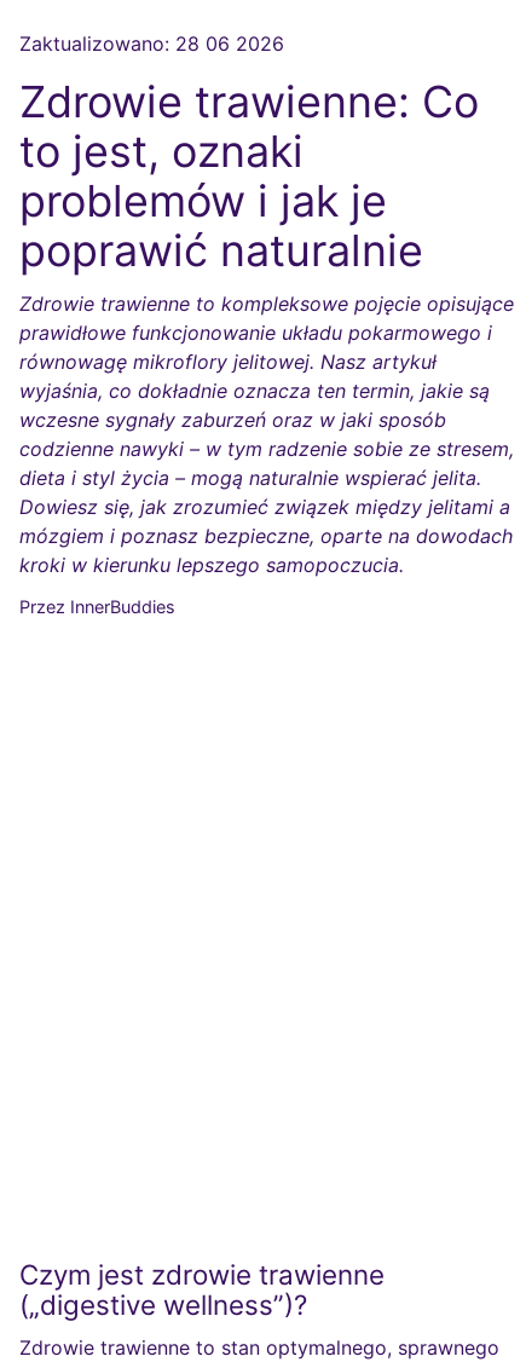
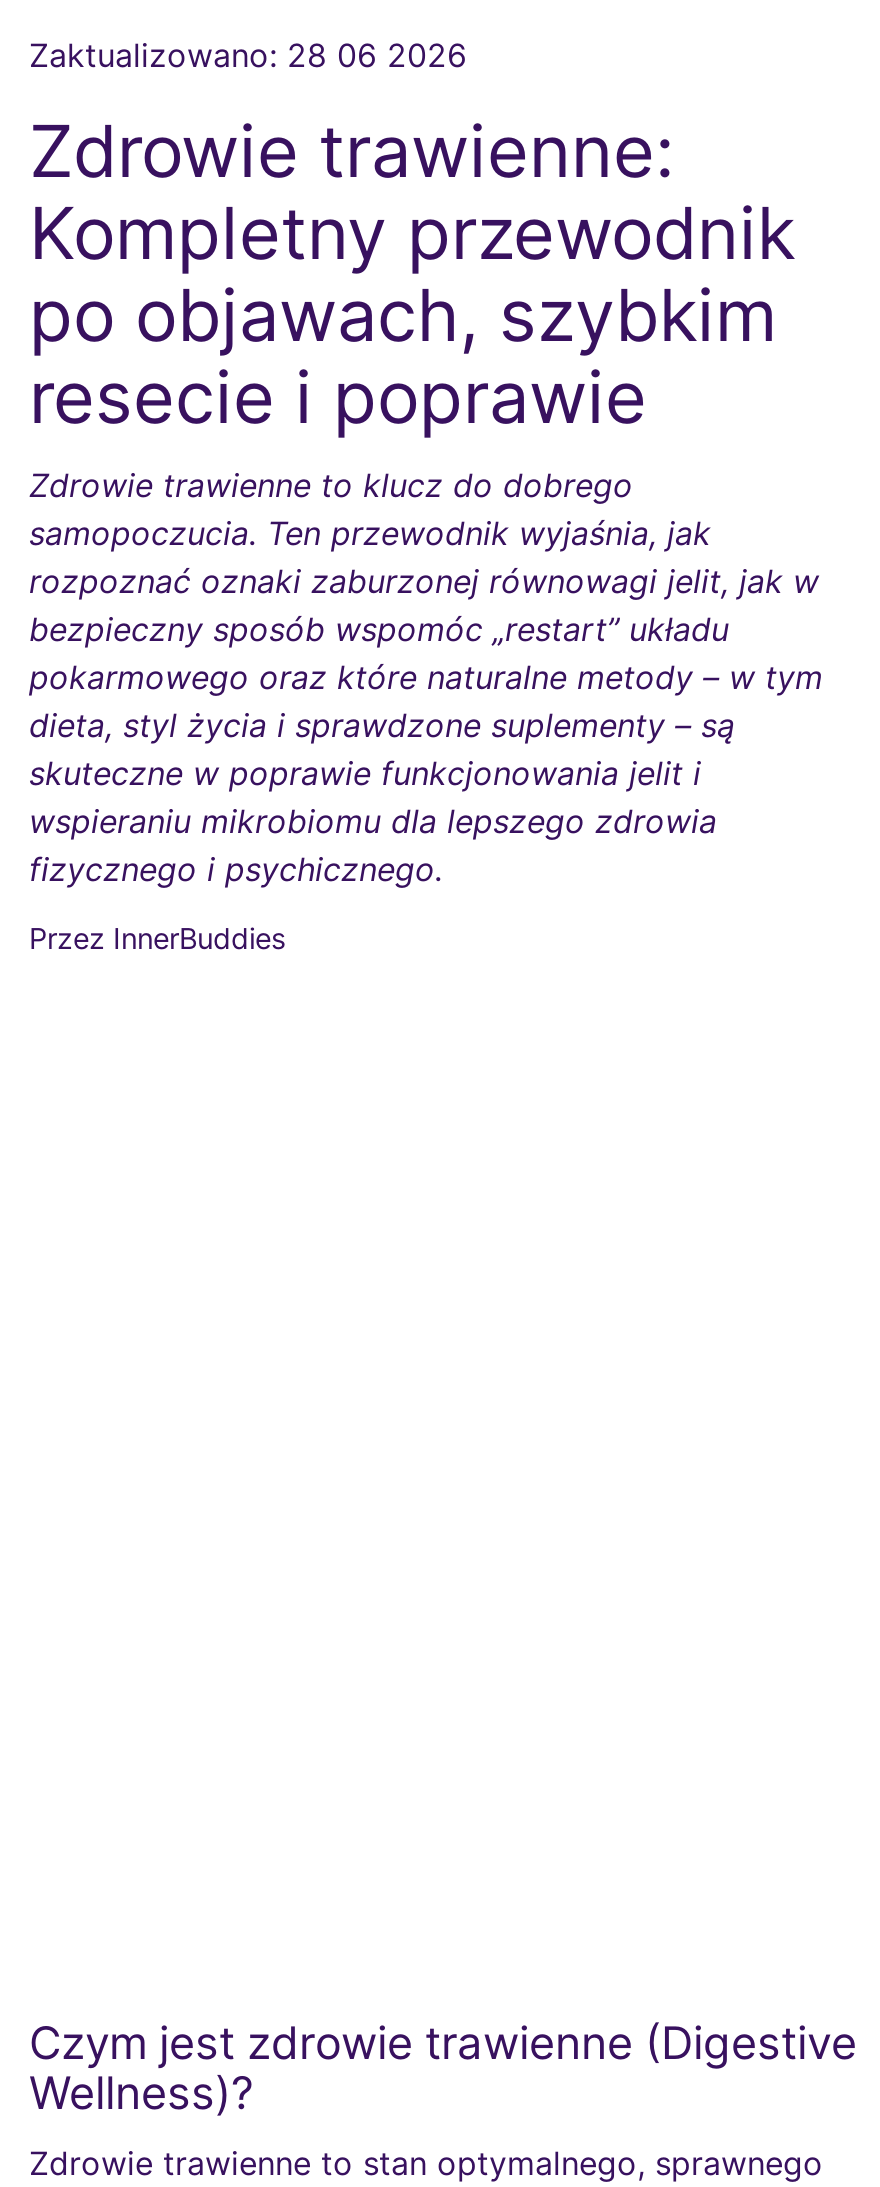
[19,75,514,576] Zdrowie trawienne: Co | to jest, oznaki | problemów i jak je | poprawić naturalnie | Zdrowie trawienne to kompleksowe pojęcie opisujące | prawidłowe funkcjonowanie układu pokarmowego i | równowagę mikroflory jelitowej. Nasz artykuł | wyjaśnia, co dokładnie oznacza ten termin, jakie są | wczesne sygnały zaburzeń oraz w jaki sposób | codzienne nawyki – w tym radzenie sobie ze stresem, | dieta i styl życia – mogą naturalnie wspierać jelita. | Dowiesz się, jak zrozumieć związek między jelitami a | mózgiem i poznasz bezpieczne, oparte na dowodach | kroki w kierunku lepszego samopoczucia. -> [29,107,823,888] Zdrowie trawienne: | Kompletny przewodnik | po objawach, szybkim | resecie i poprawie | Zdrowie trawienne to klucz do dobrego | samopoczucia. Ten przewodnik wyjaśnia, jak | rozpoznać oznaki zaburzonej równowagi jelit, jak w | bezpieczny sposób wspomóc „restart” układu | pokarmowego oraz które naturalne metody – w tym | dieta, styl życia i sprawdzone suplementy – są | skuteczne w poprawie funkcjonowania jelit i | wspieraniu mikrobiomu dla lepszego zdrowia | fizycznego i psychicznego.
[19,1258,385,1321] Czym jest zdrowie trawienne | („digestive wellness”)? -> [29,2015,857,2119] Czym jest zdrowie trawienne (Digestive | Wellness)?

